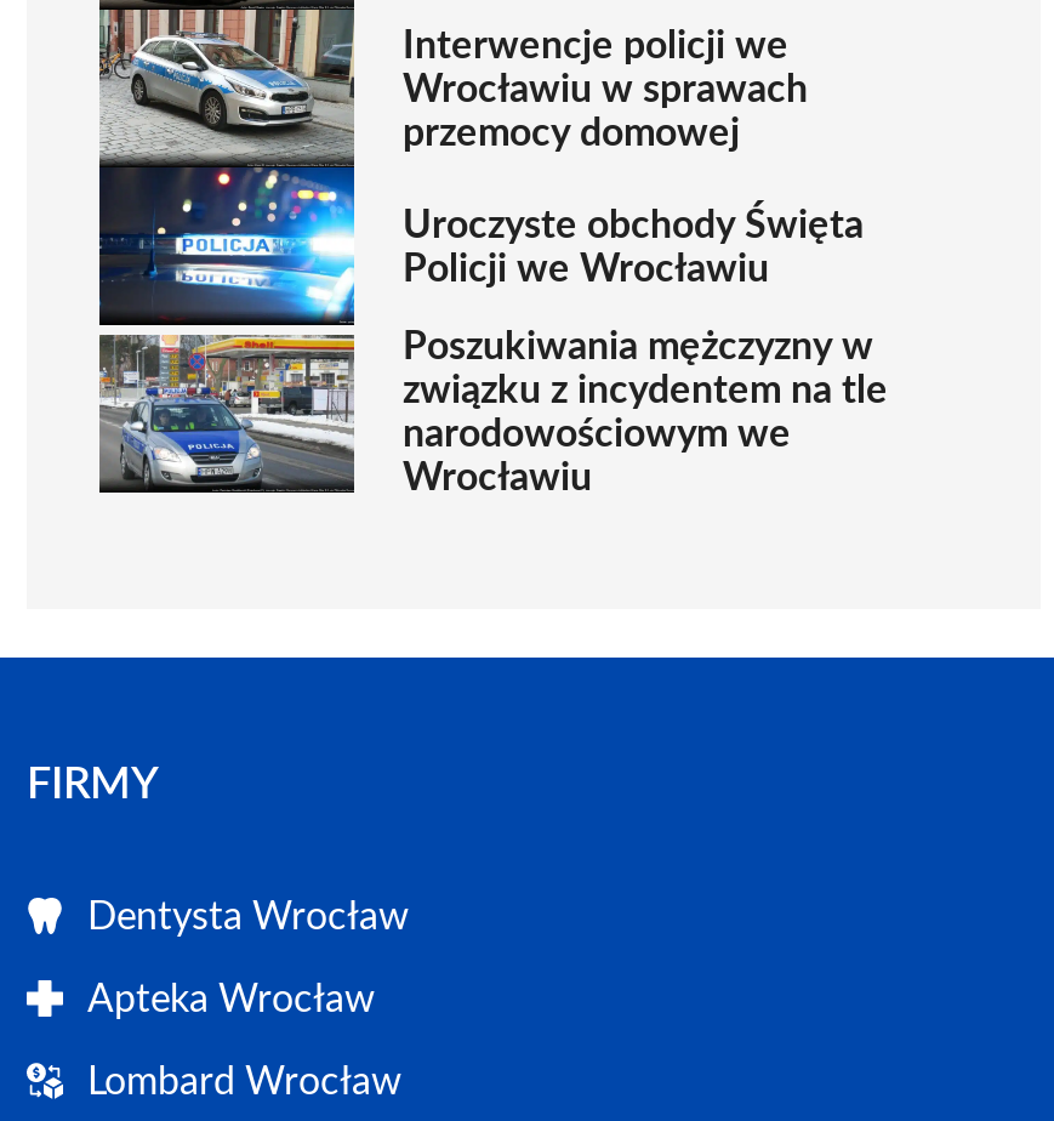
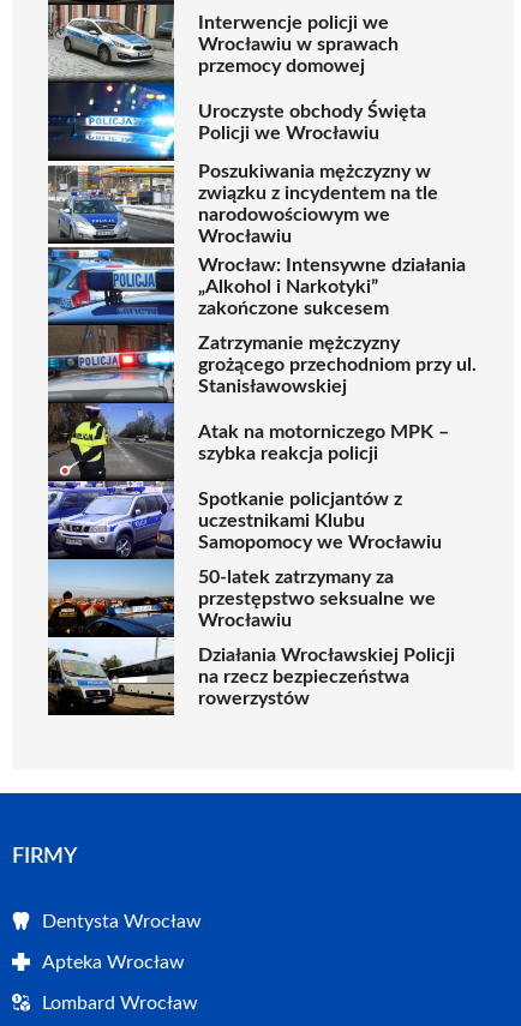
none -> [47,246,477,716] [image] | Wrocław: Intensywne działania | „Alkohol i Narkotyki” | zakończone sukcesem | Zatrzymanie mężczyzny | grożącego przechodniom przy ul. | Stanisławowskiej | Atak na motorniczego MPK – | szybka reakcja policji | Spotkanie policjantów z | uczestnikami Klubu | Samopomocy we Wrocławiu | 50-latek zatrzymany za | przestępstwo seksualne we | Wrocławiu | Działania Wrocławskiej Policji | na rzecz bezpieczeństwa | rowerzystów

